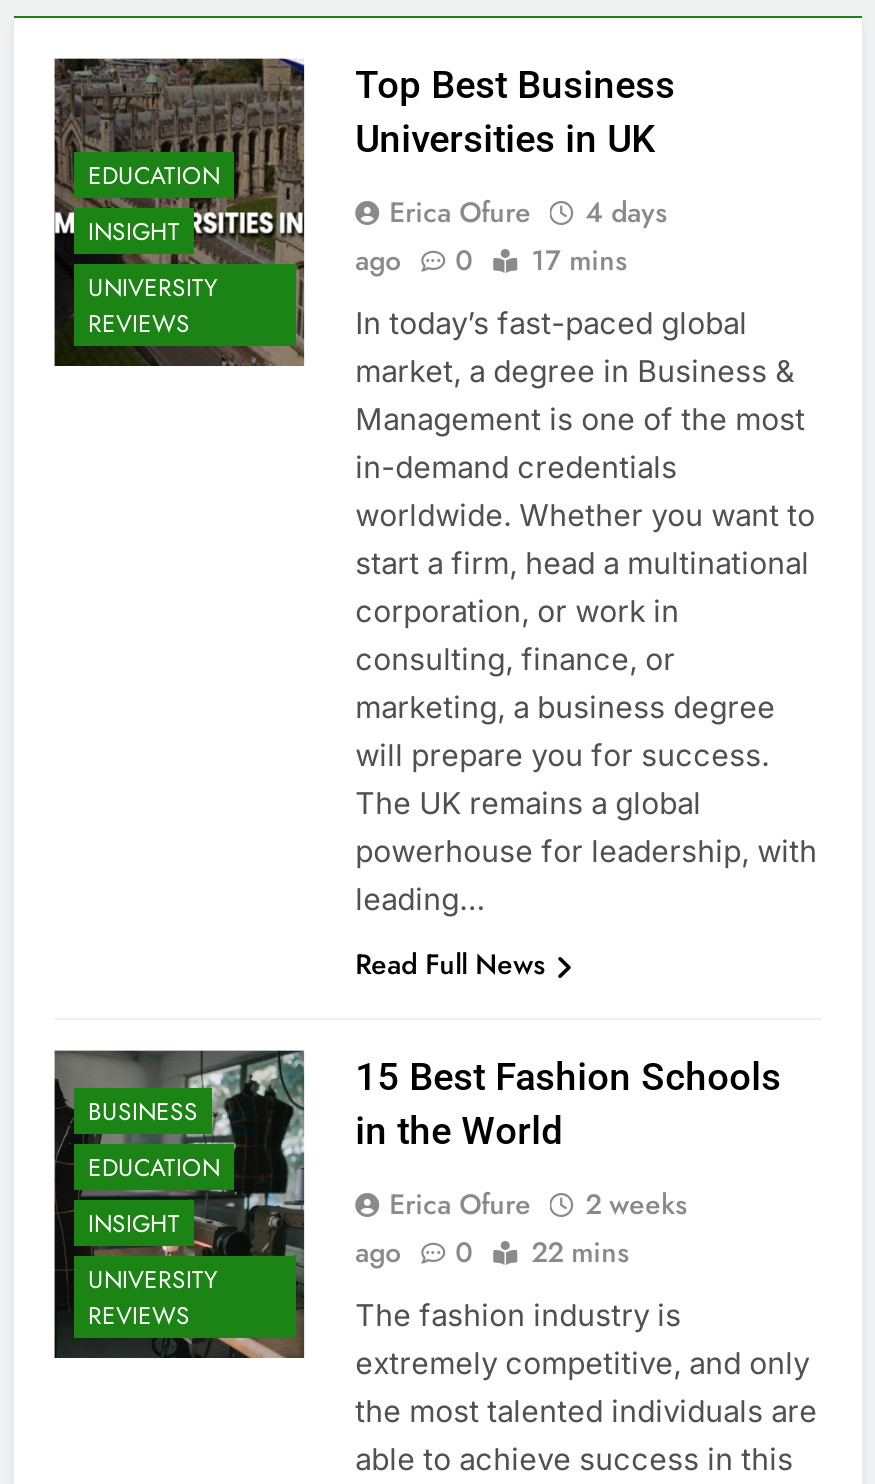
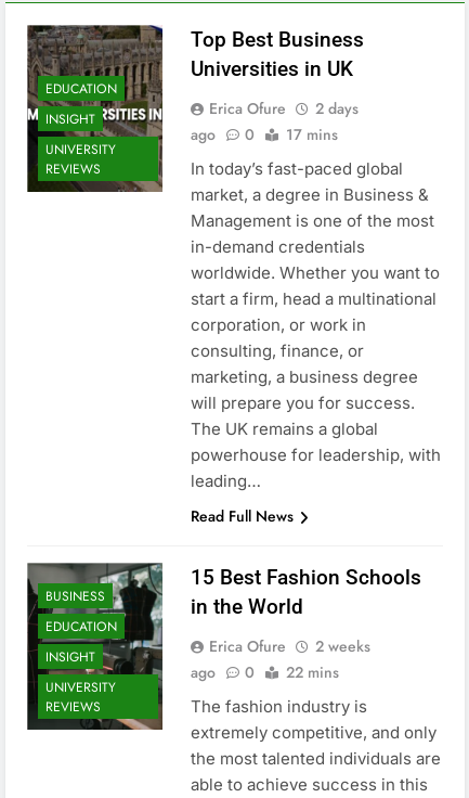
[389,192,667,232] Erica Ofure 4 days -> [209,98,358,119] Erica Ofure 2 days

